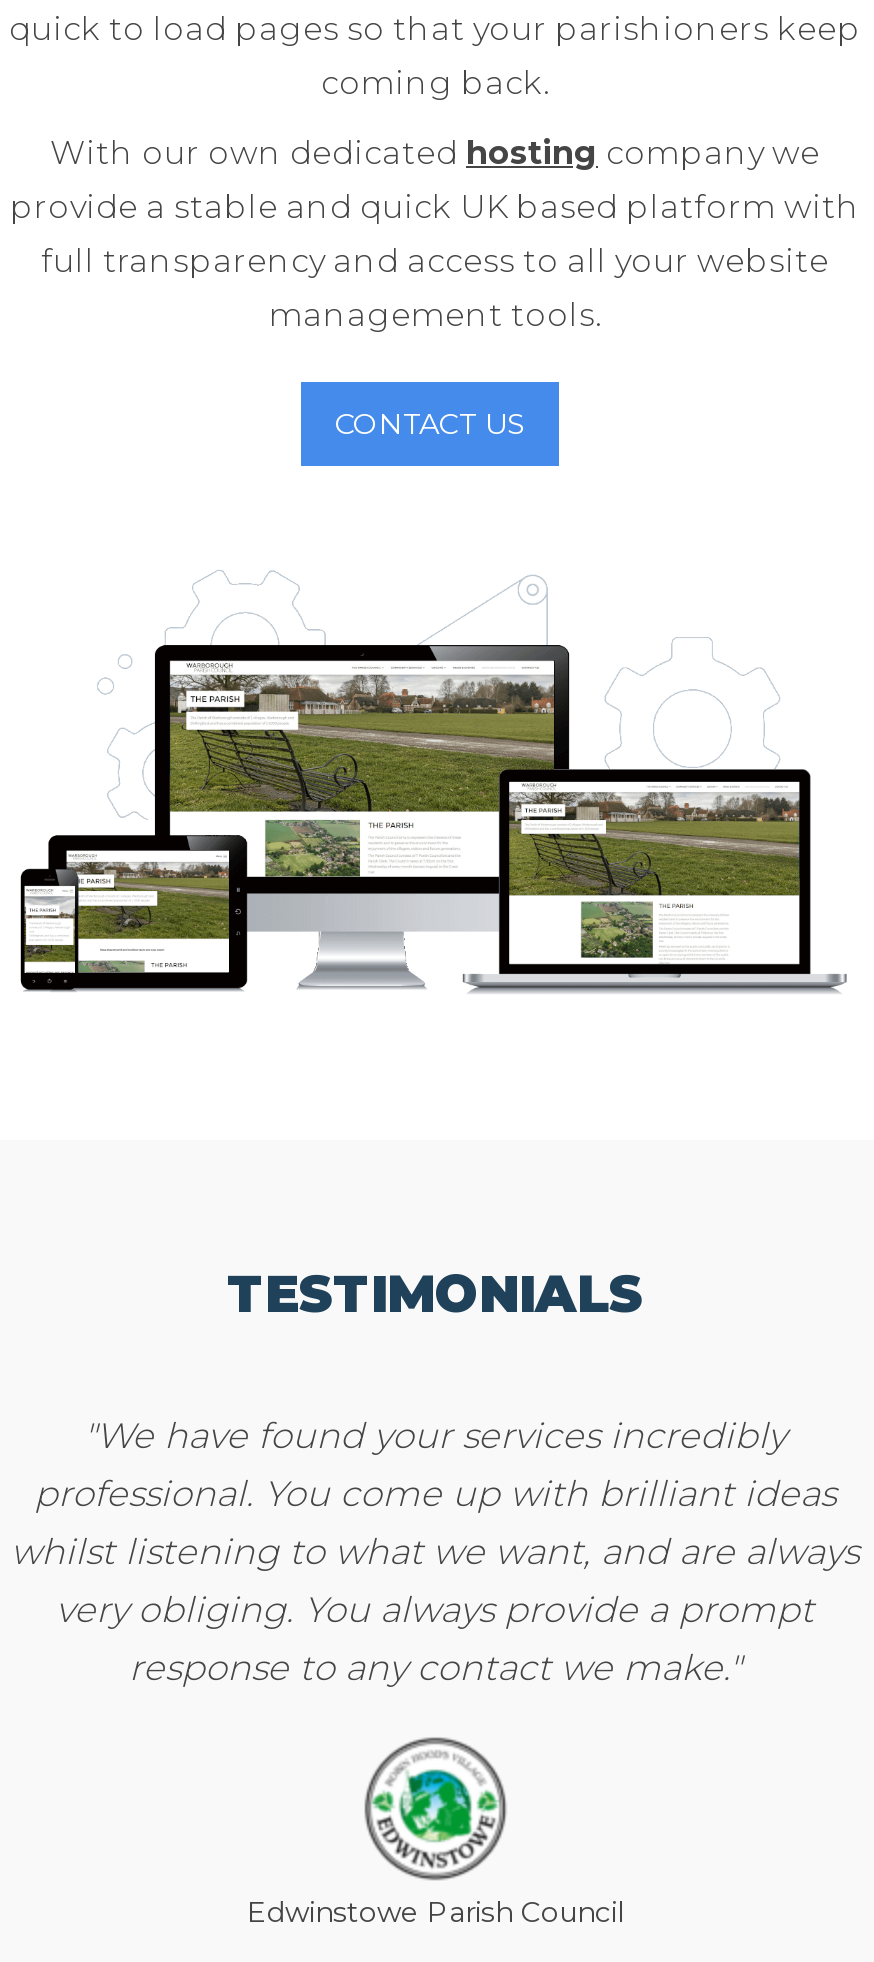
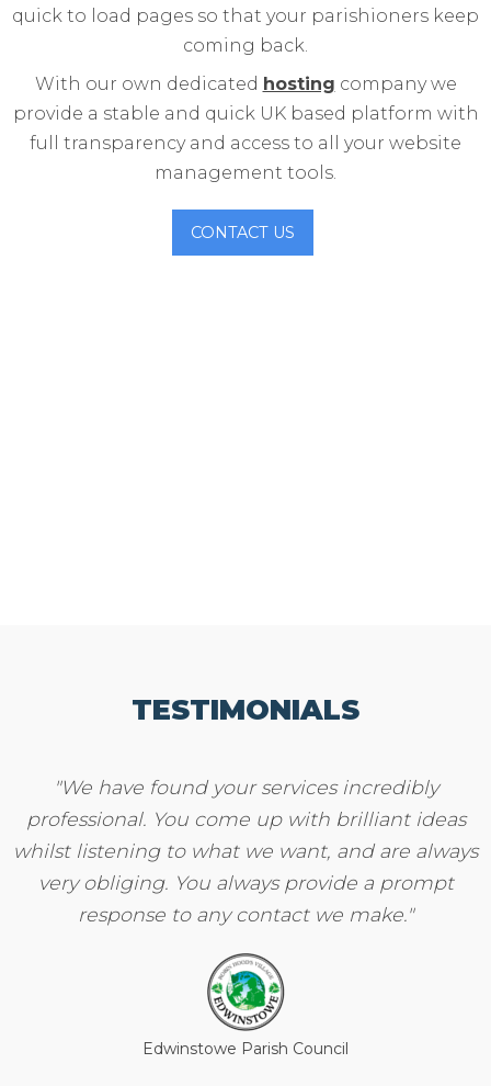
[19,642,847,994] [image] -> none

